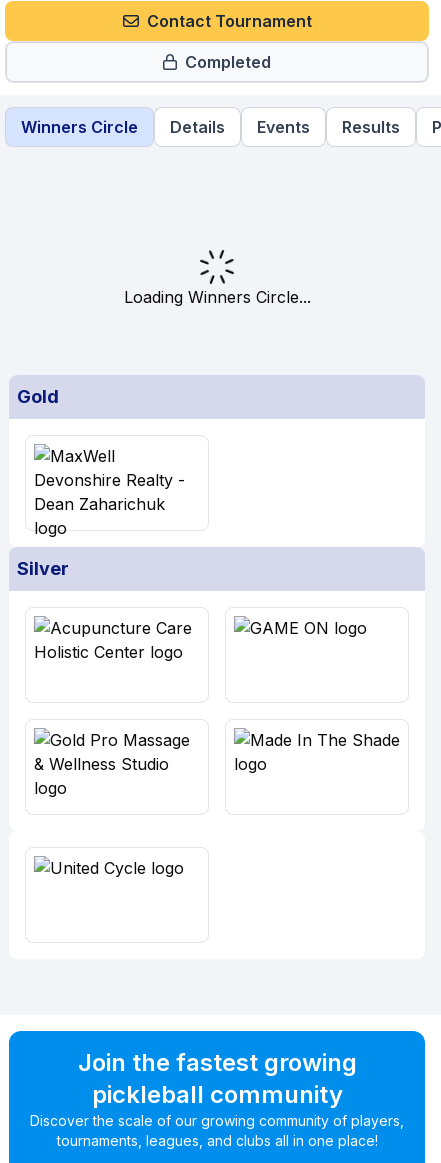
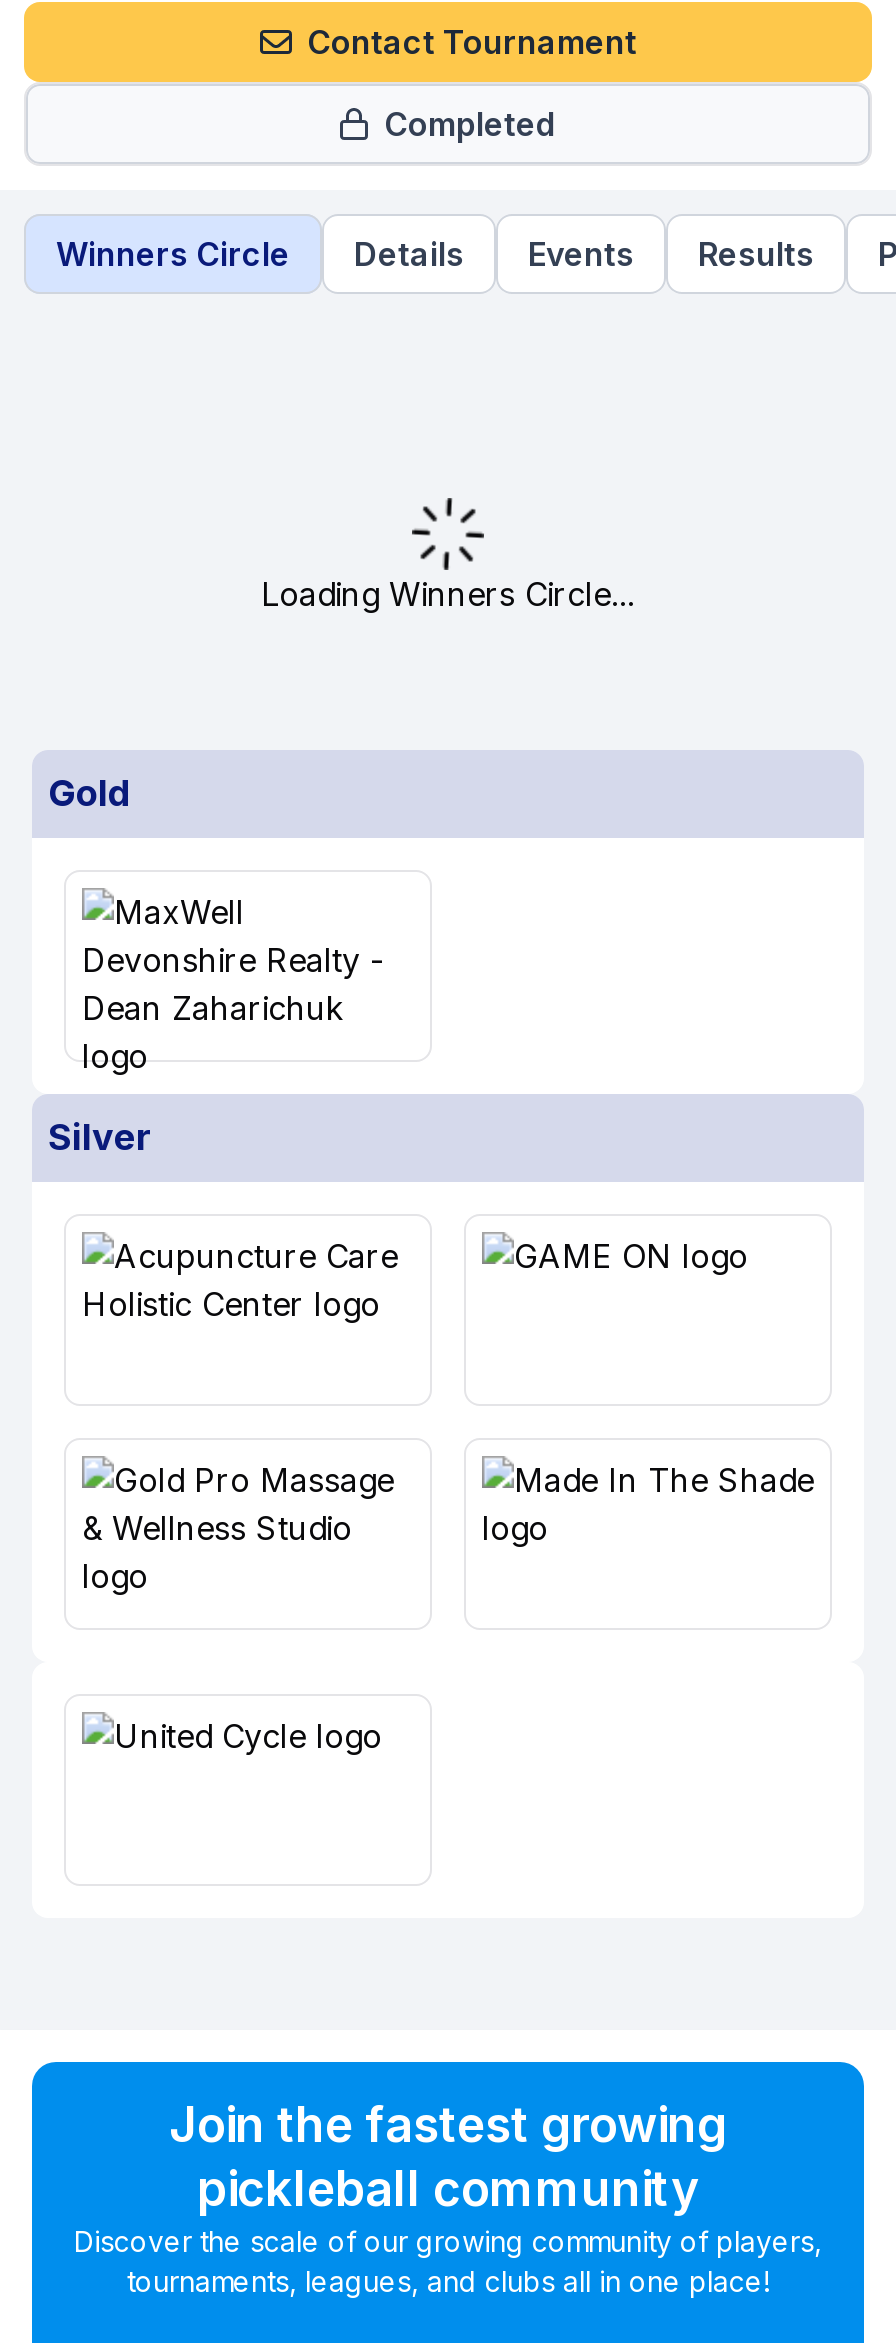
[199,249,235,285] [image] -> [410,496,486,570] [image]

